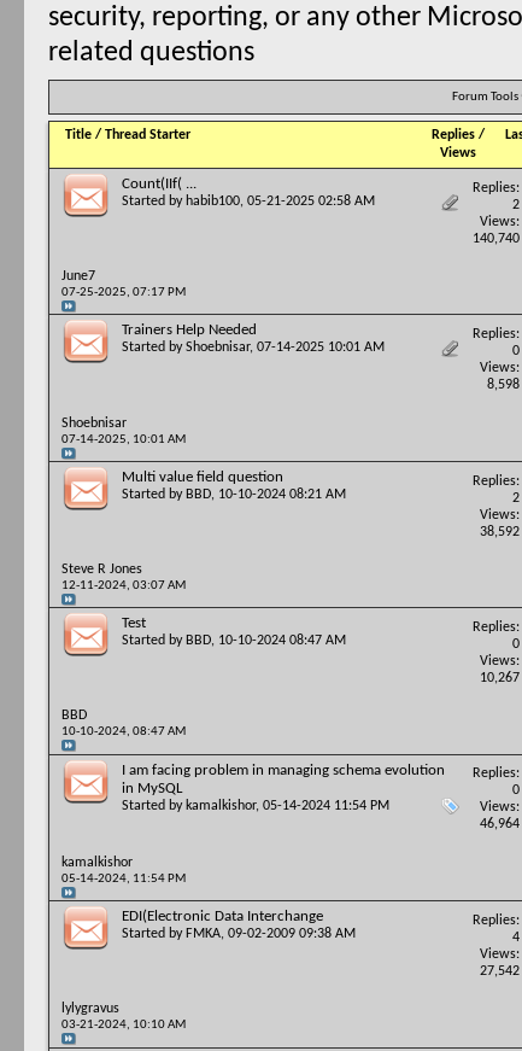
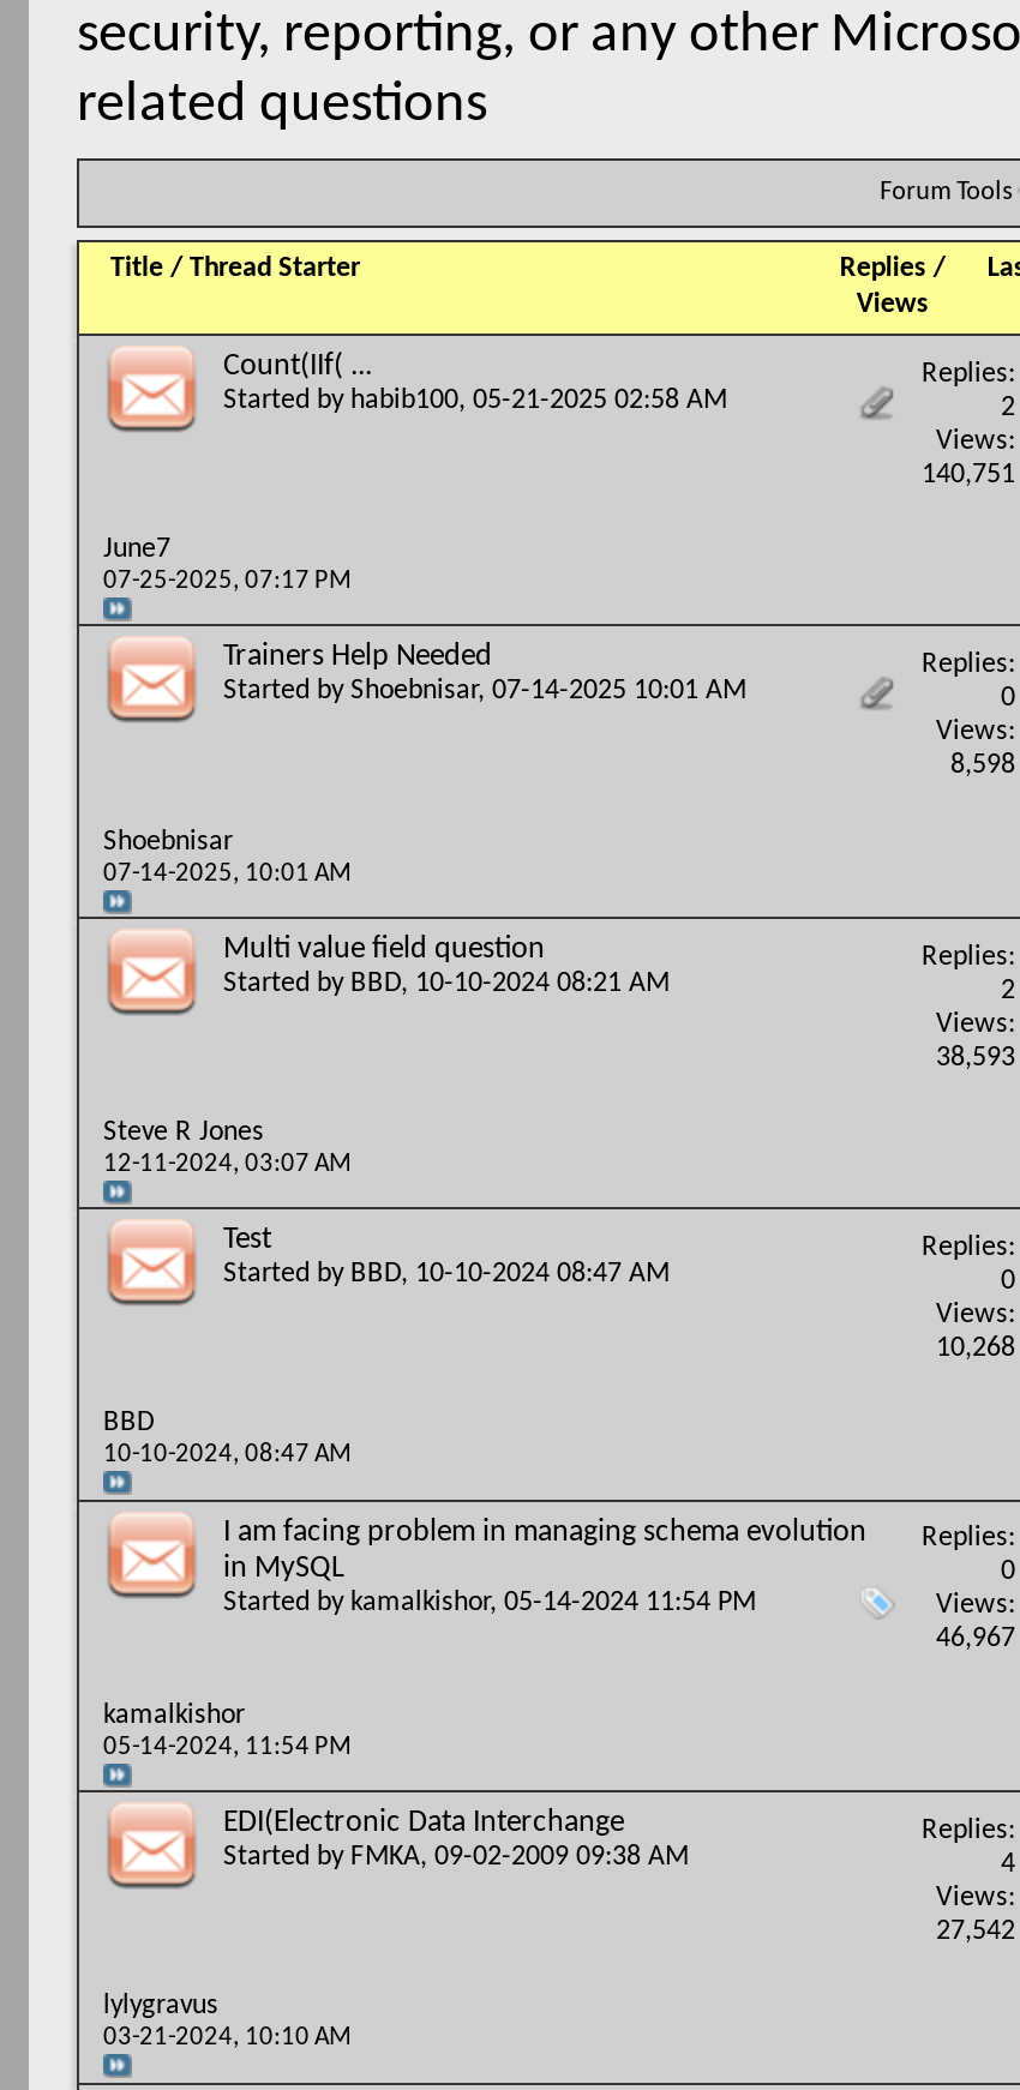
[473,231,520,246] 140,740 -> [922,460,1015,489] 140,751
[480,524,520,539] 38,592 -> [936,1043,1015,1071] 38,593
[480,671,520,685] 10,267 -> [936,1334,1015,1363] 10,268
[480,817,520,832] 46,964 -> [936,1625,1015,1654] 46,967

